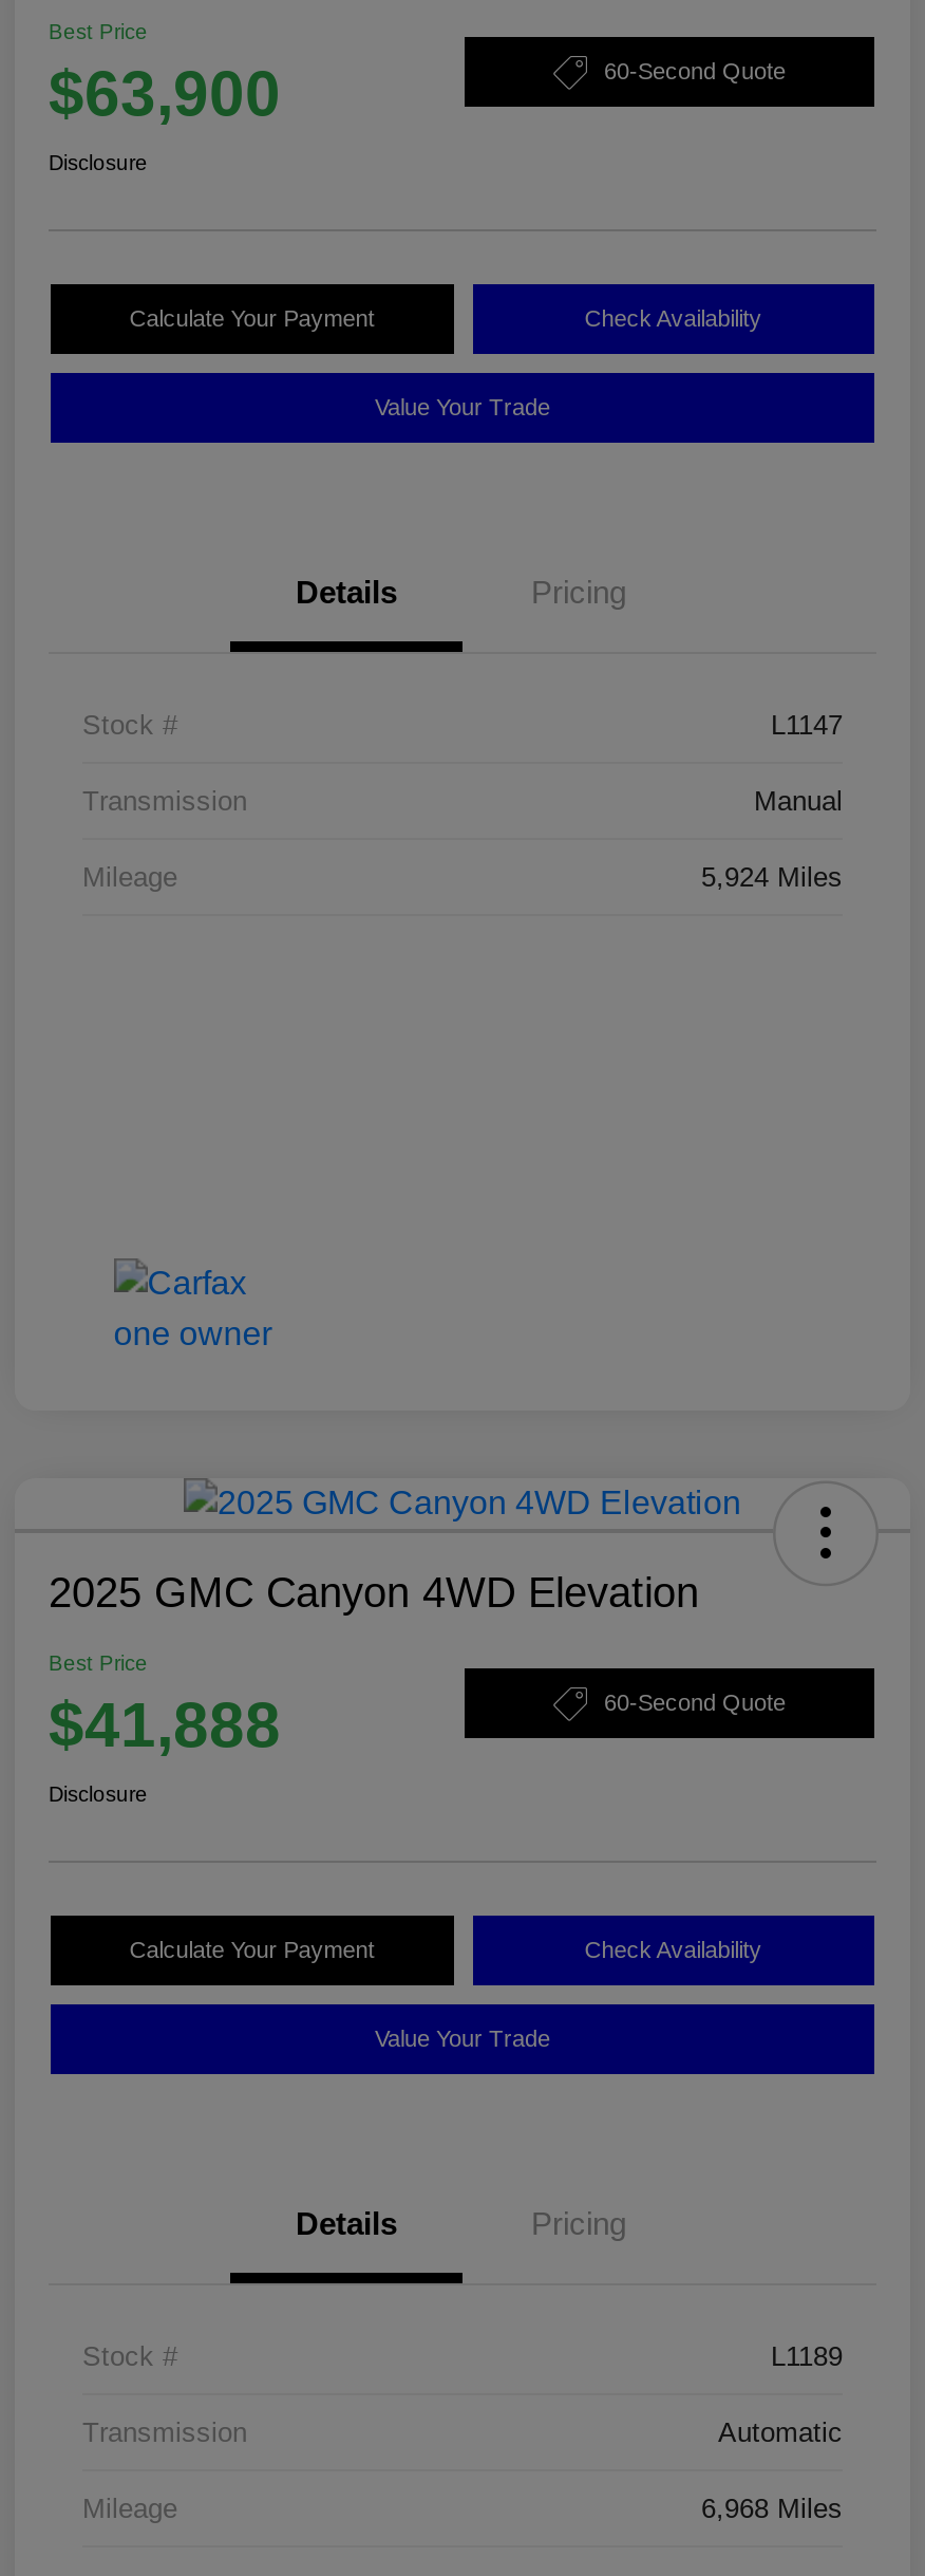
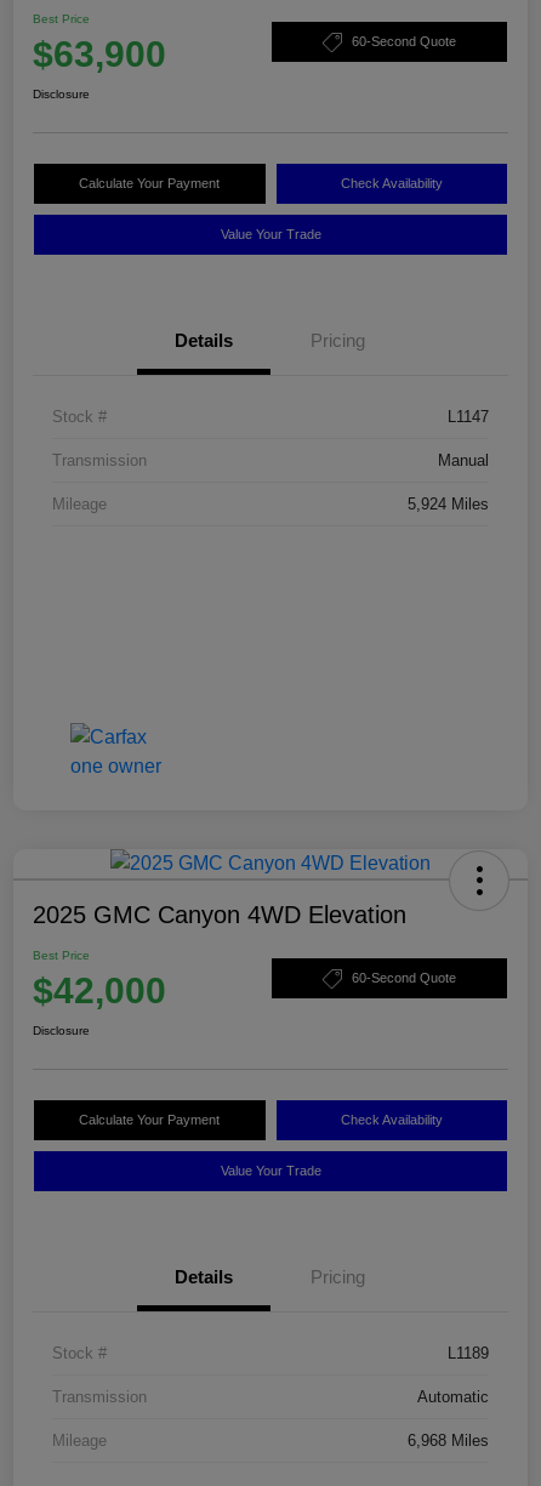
[49,1689,281,1759] $41,888 -> [33,970,166,1010] $42,000

